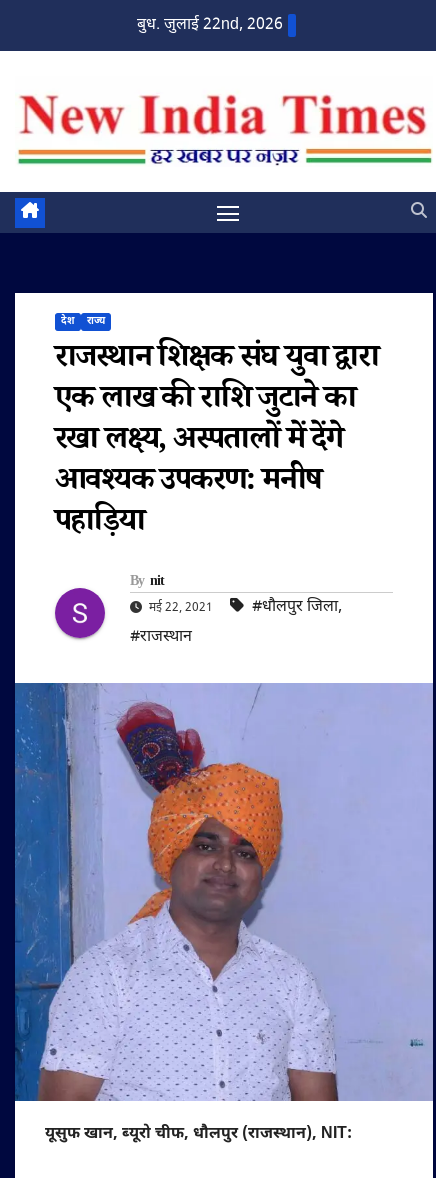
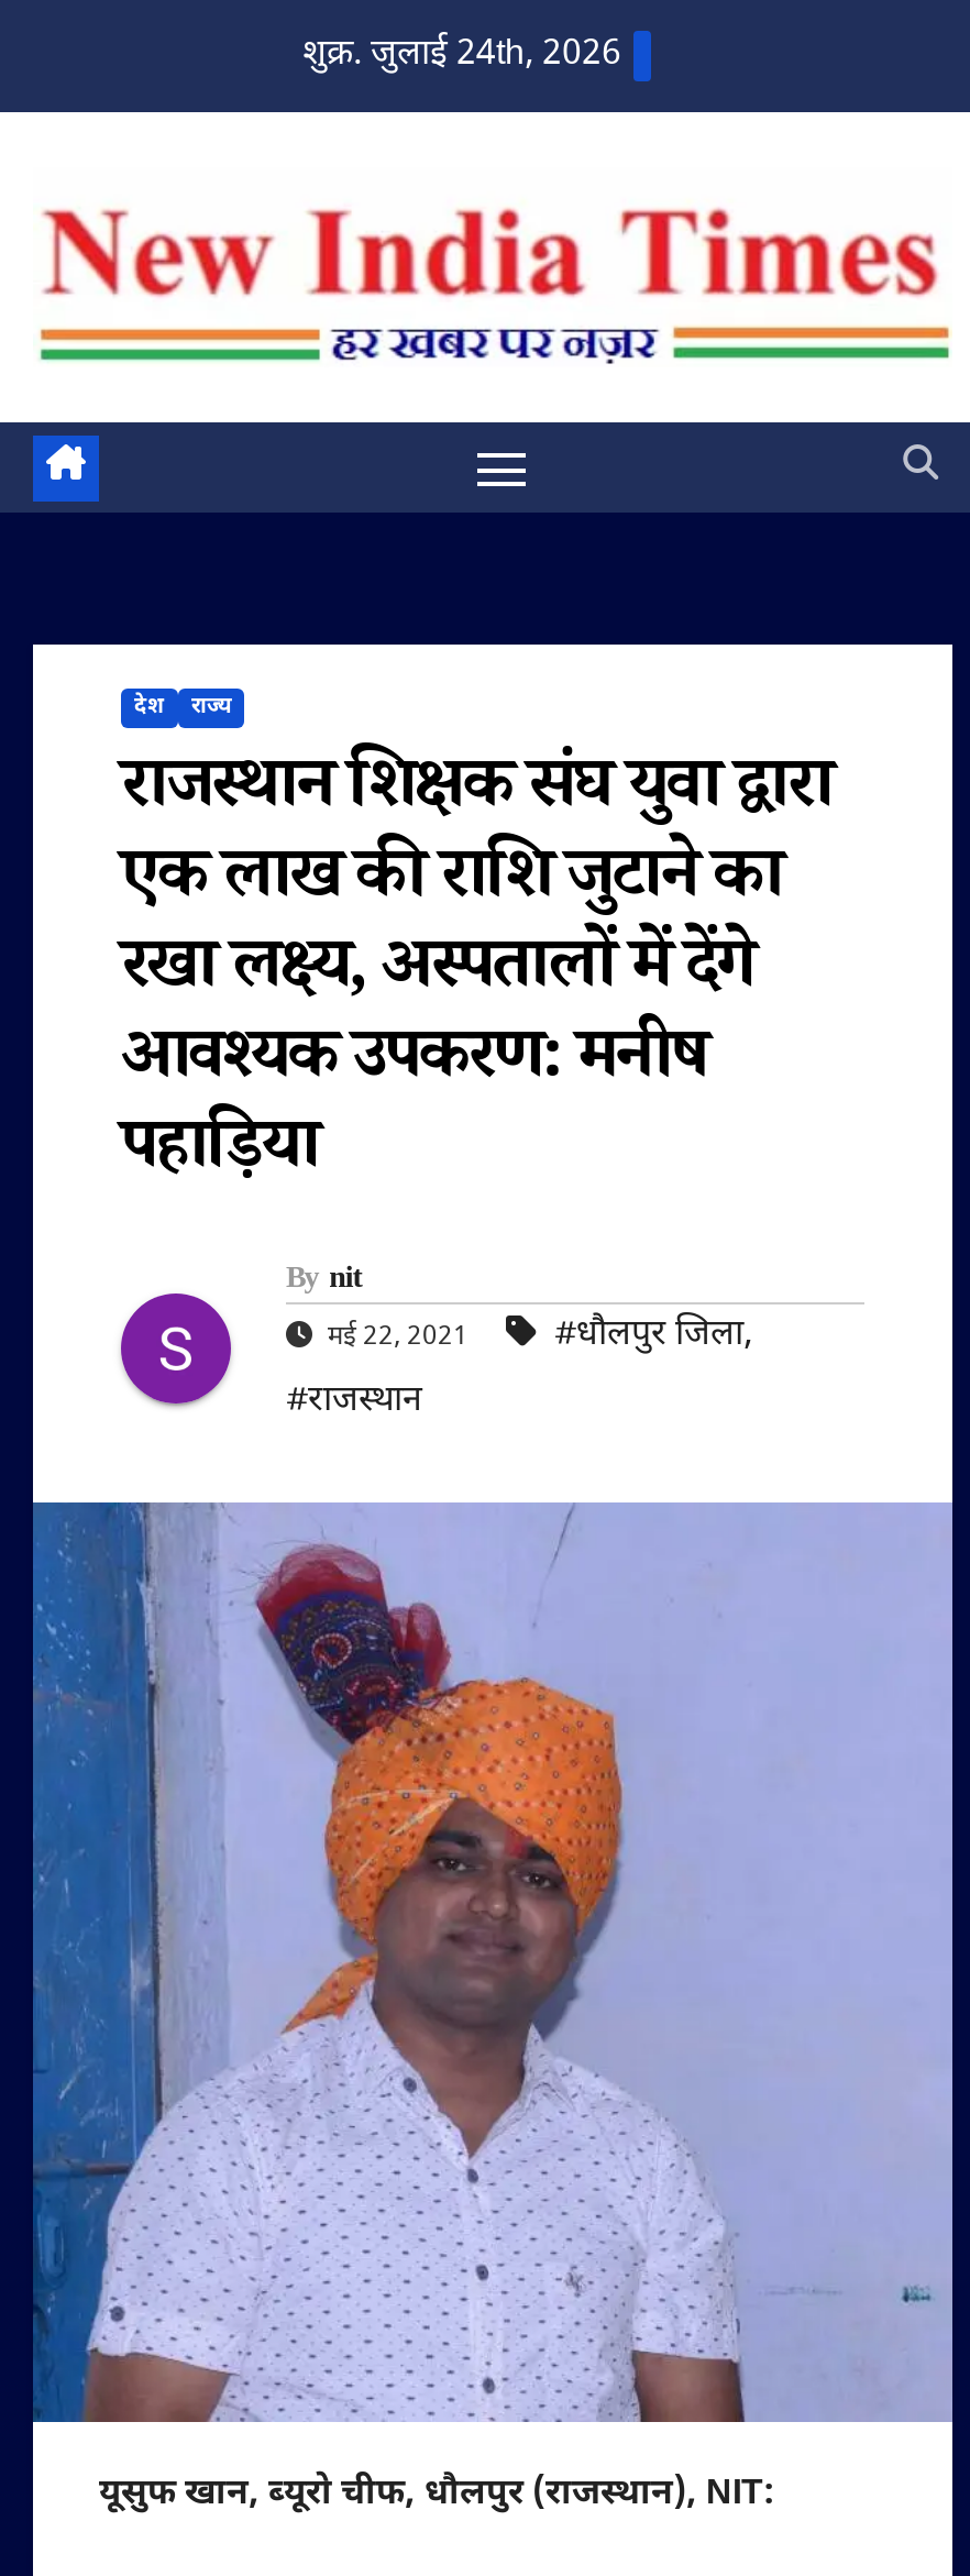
[137,15,283,36] बुध. जुलाई 22nd, 2026 -> [302,33,621,79] शुक्र. जुलाई 24th, 2026

